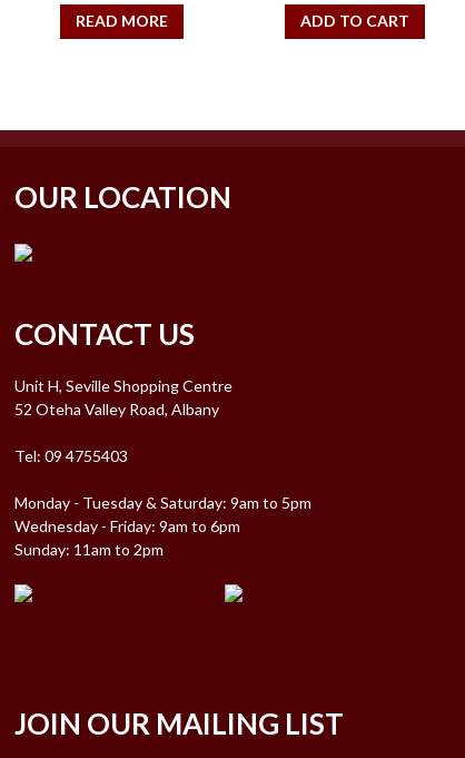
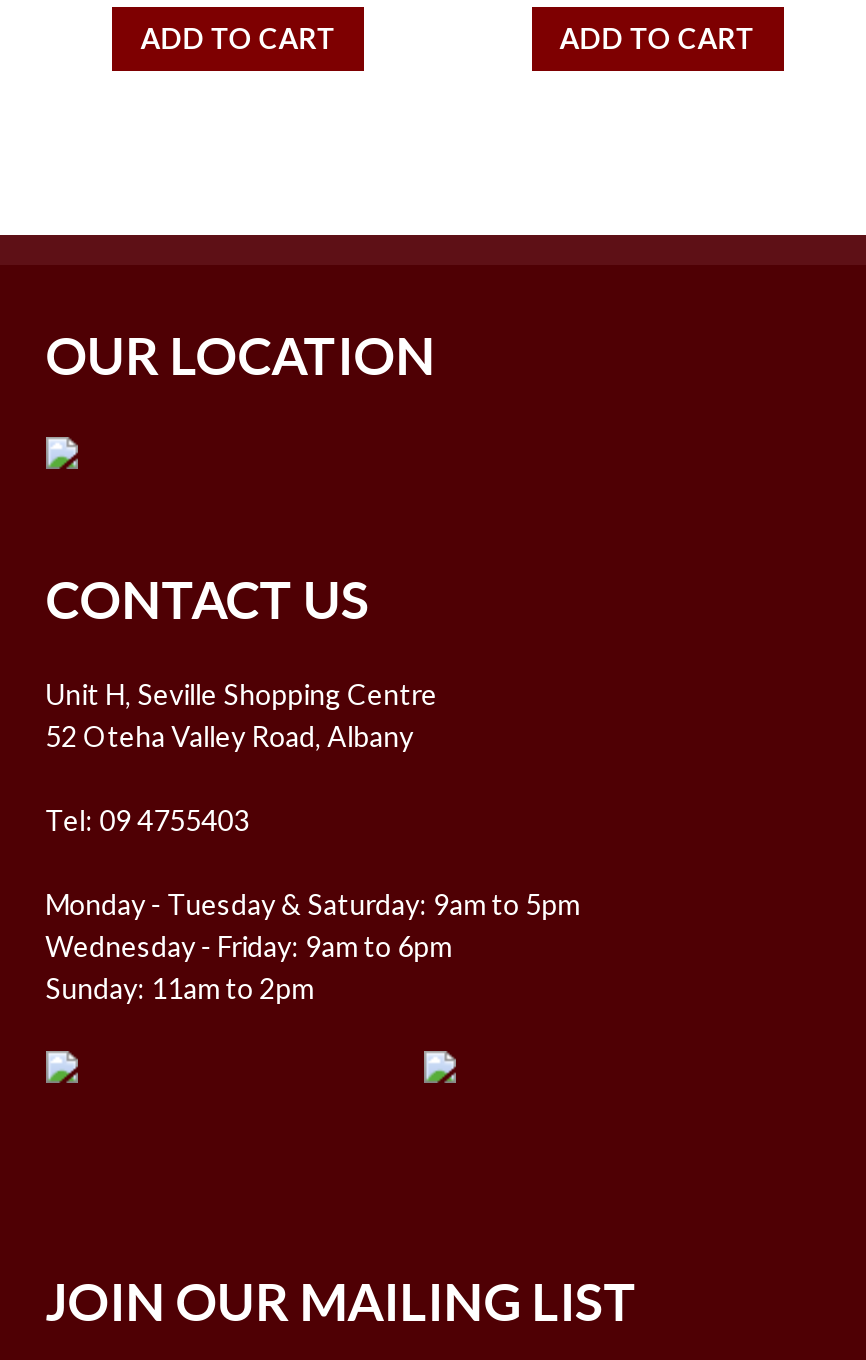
[75,11,168,30] READ MORE -> [141,21,337,55] ADD TO CART

